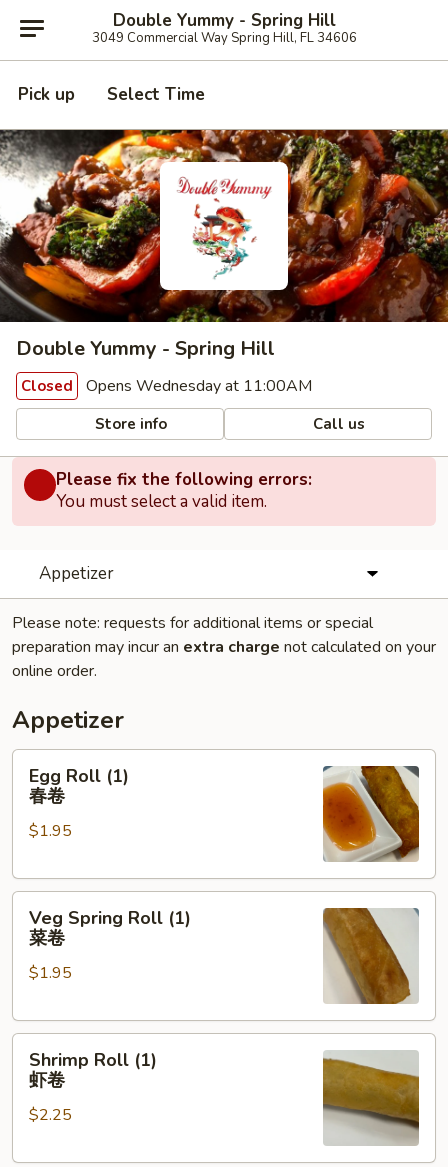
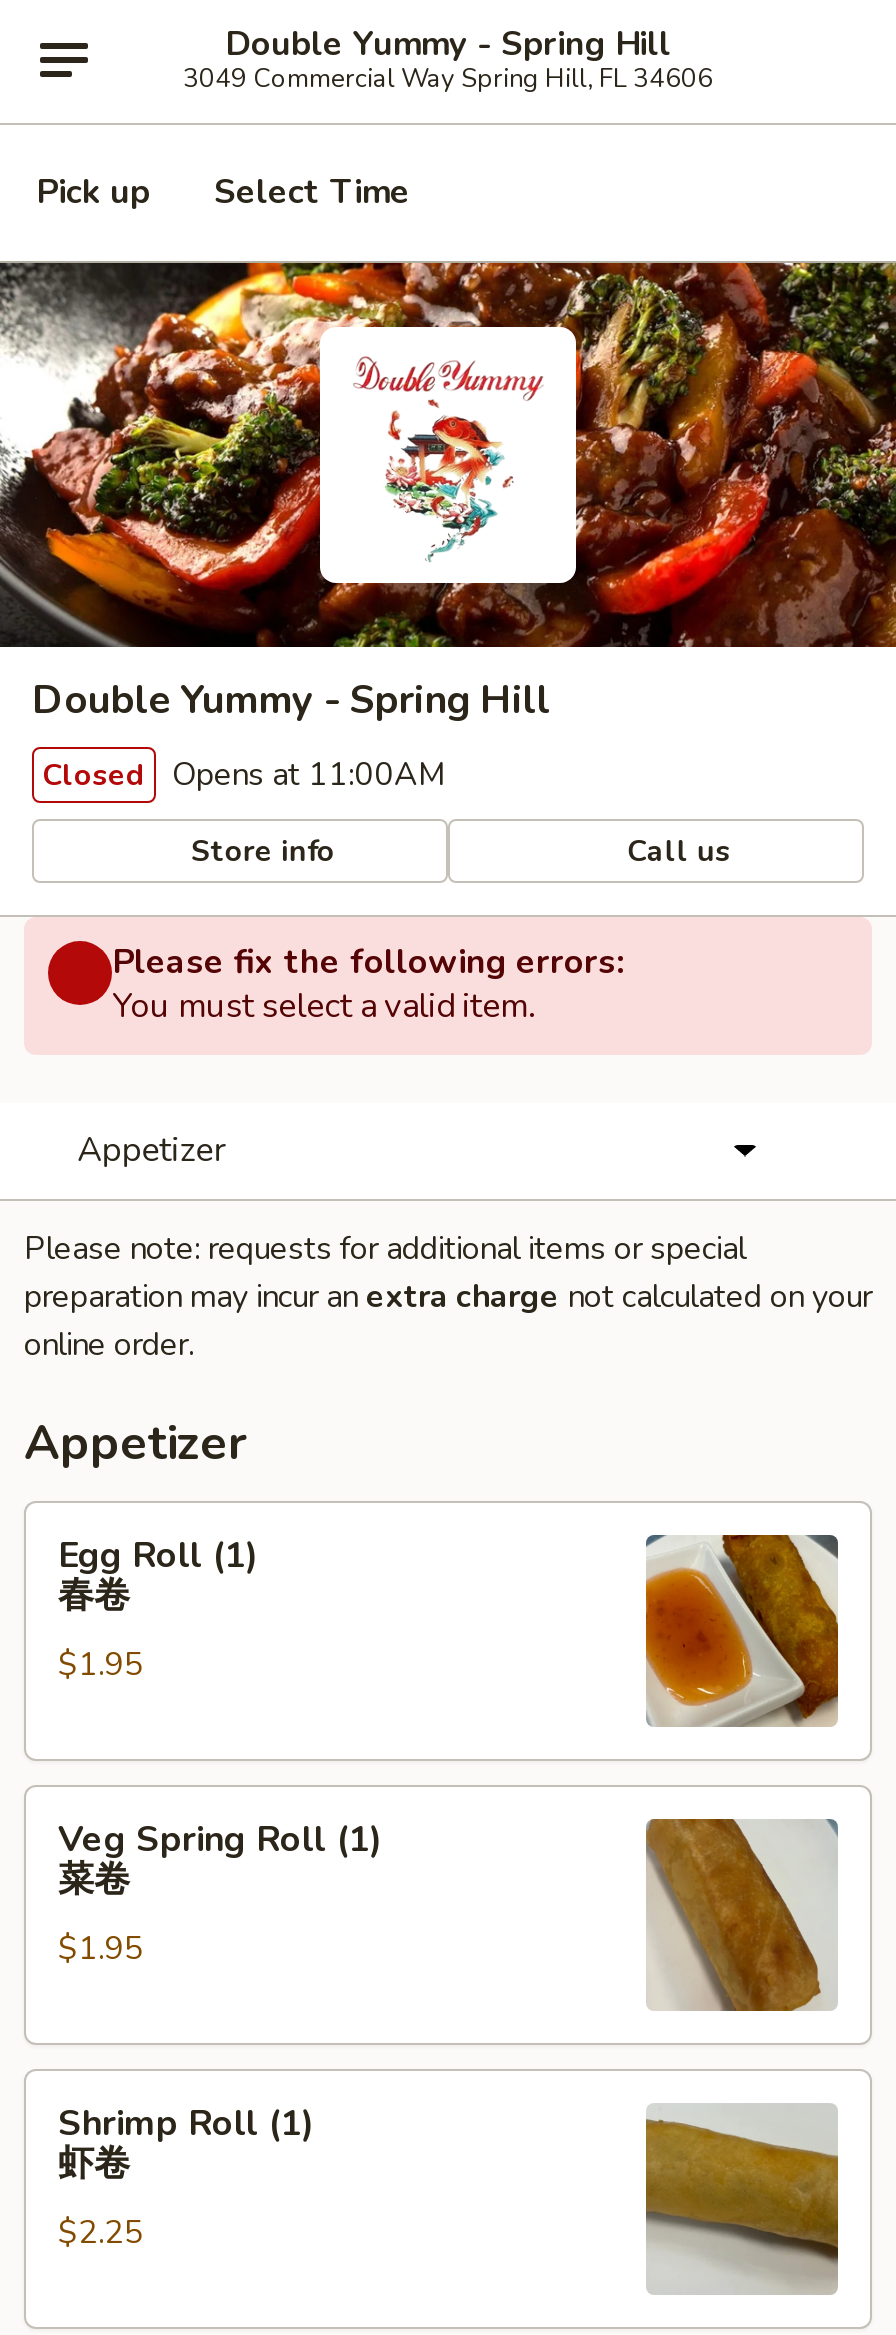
[21,375,312,397] Closed Opens Wednesday at 11:00AM -> [42,753,446,797] Closed Opens at 11:00AM

